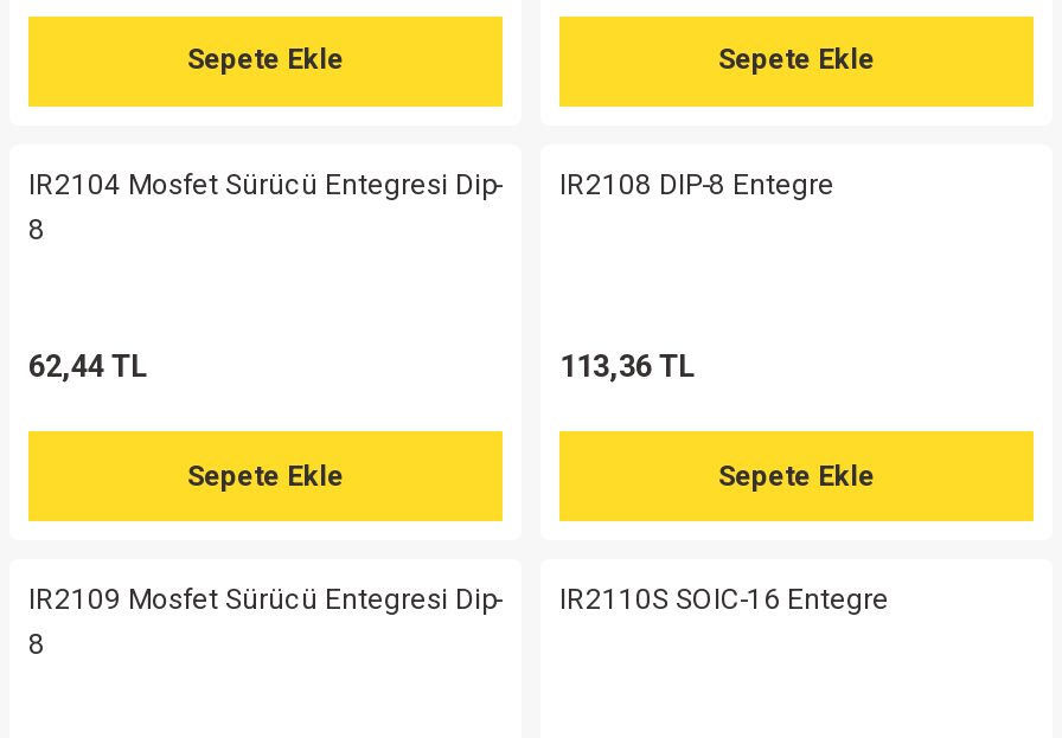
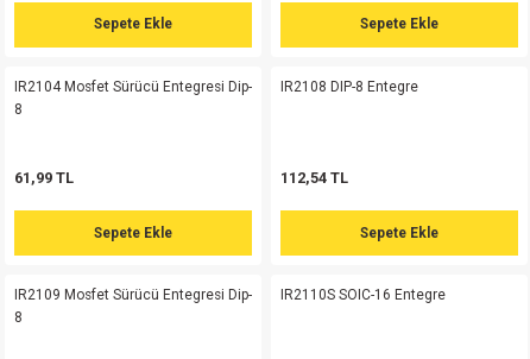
[28,349,147,385] 62,44 TL -> [14,169,74,187] 61,99 TL
[559,349,695,385] 113,36 TL -> [280,169,348,187] 112,54 TL

